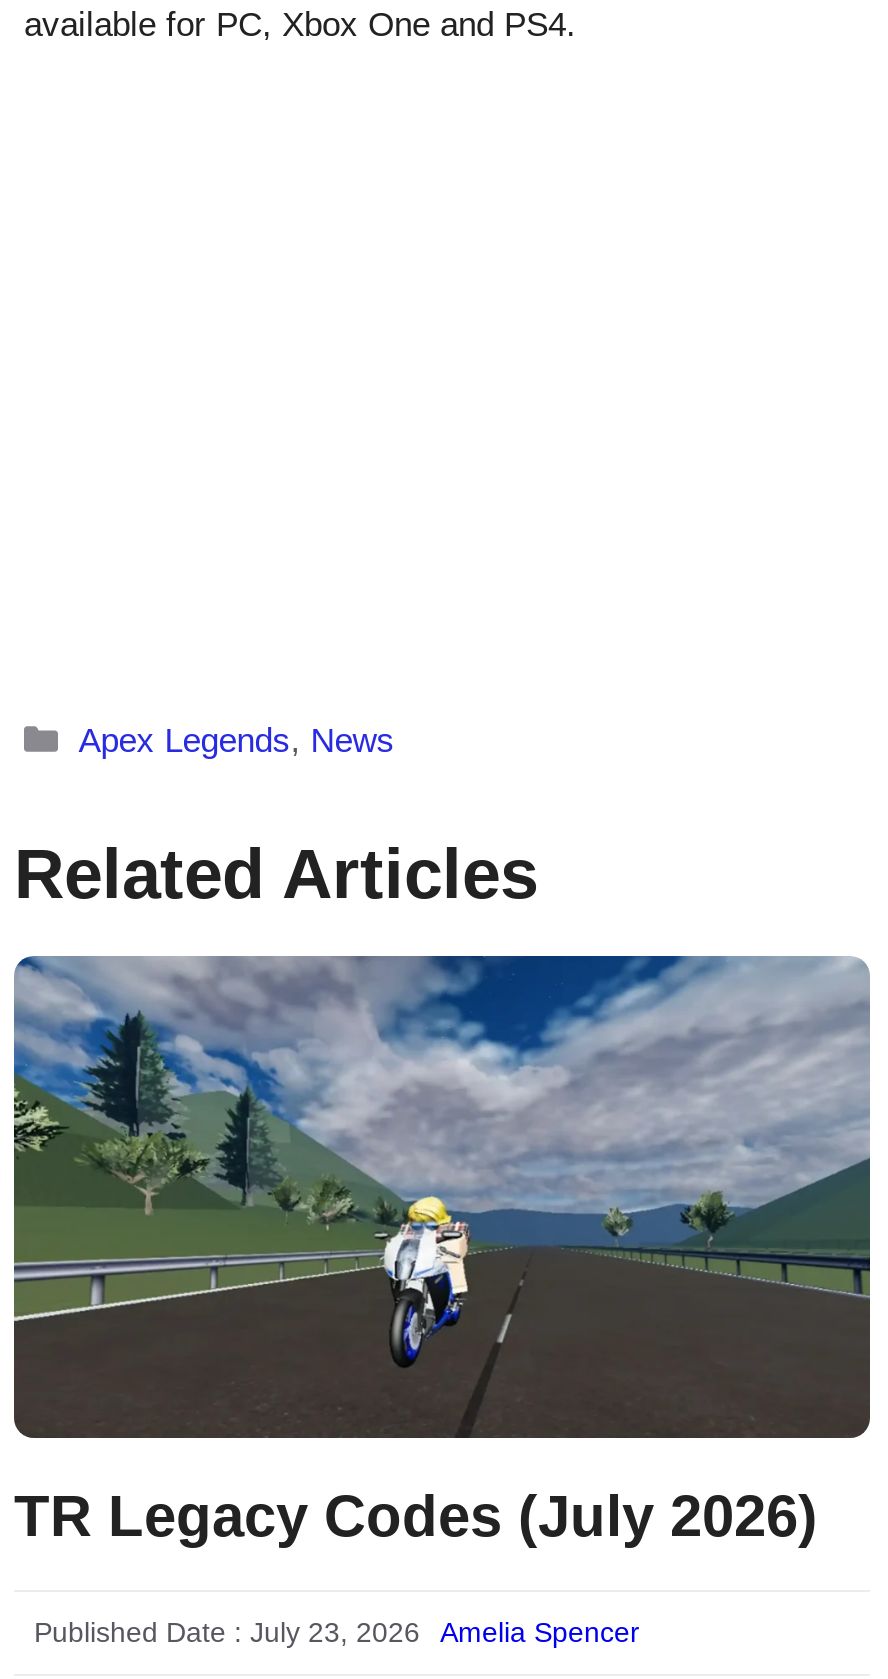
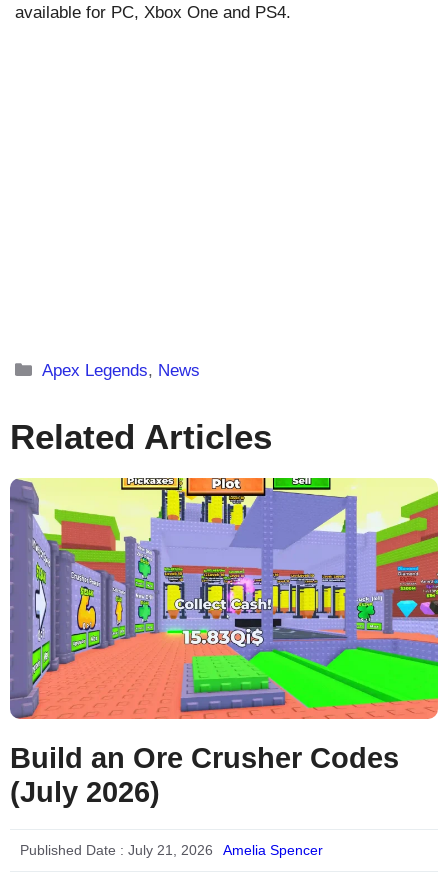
[12,954,872,1548] [image] | TR Legacy Codes (July 2026) -> [9,477,439,808] [image] | Build an Ore Crusher Codes | (July 2026)
[34,1616,420,1648] Published Date : July 23, 2026 -> [20,842,213,858] Published Date : July 21, 2026

